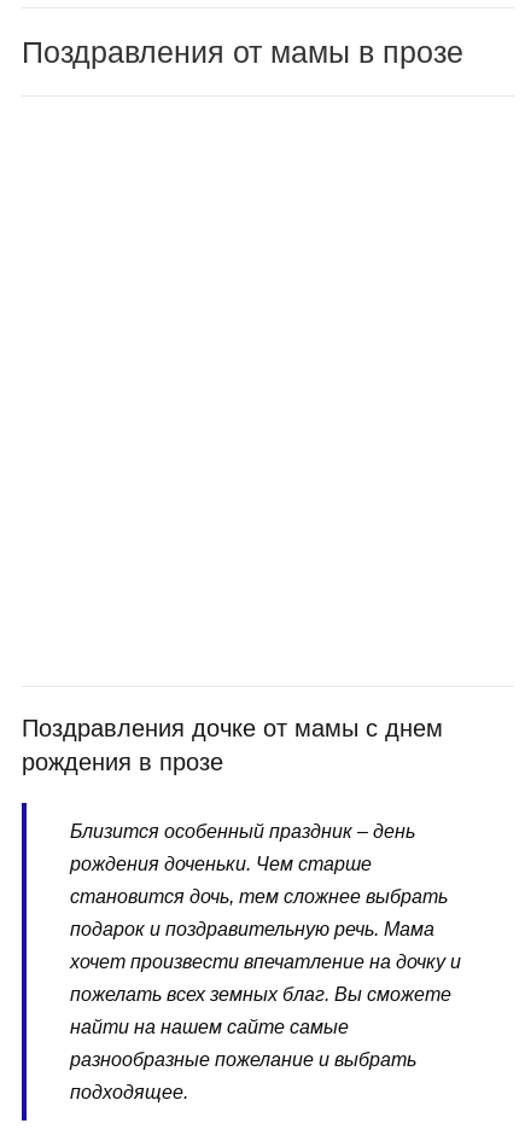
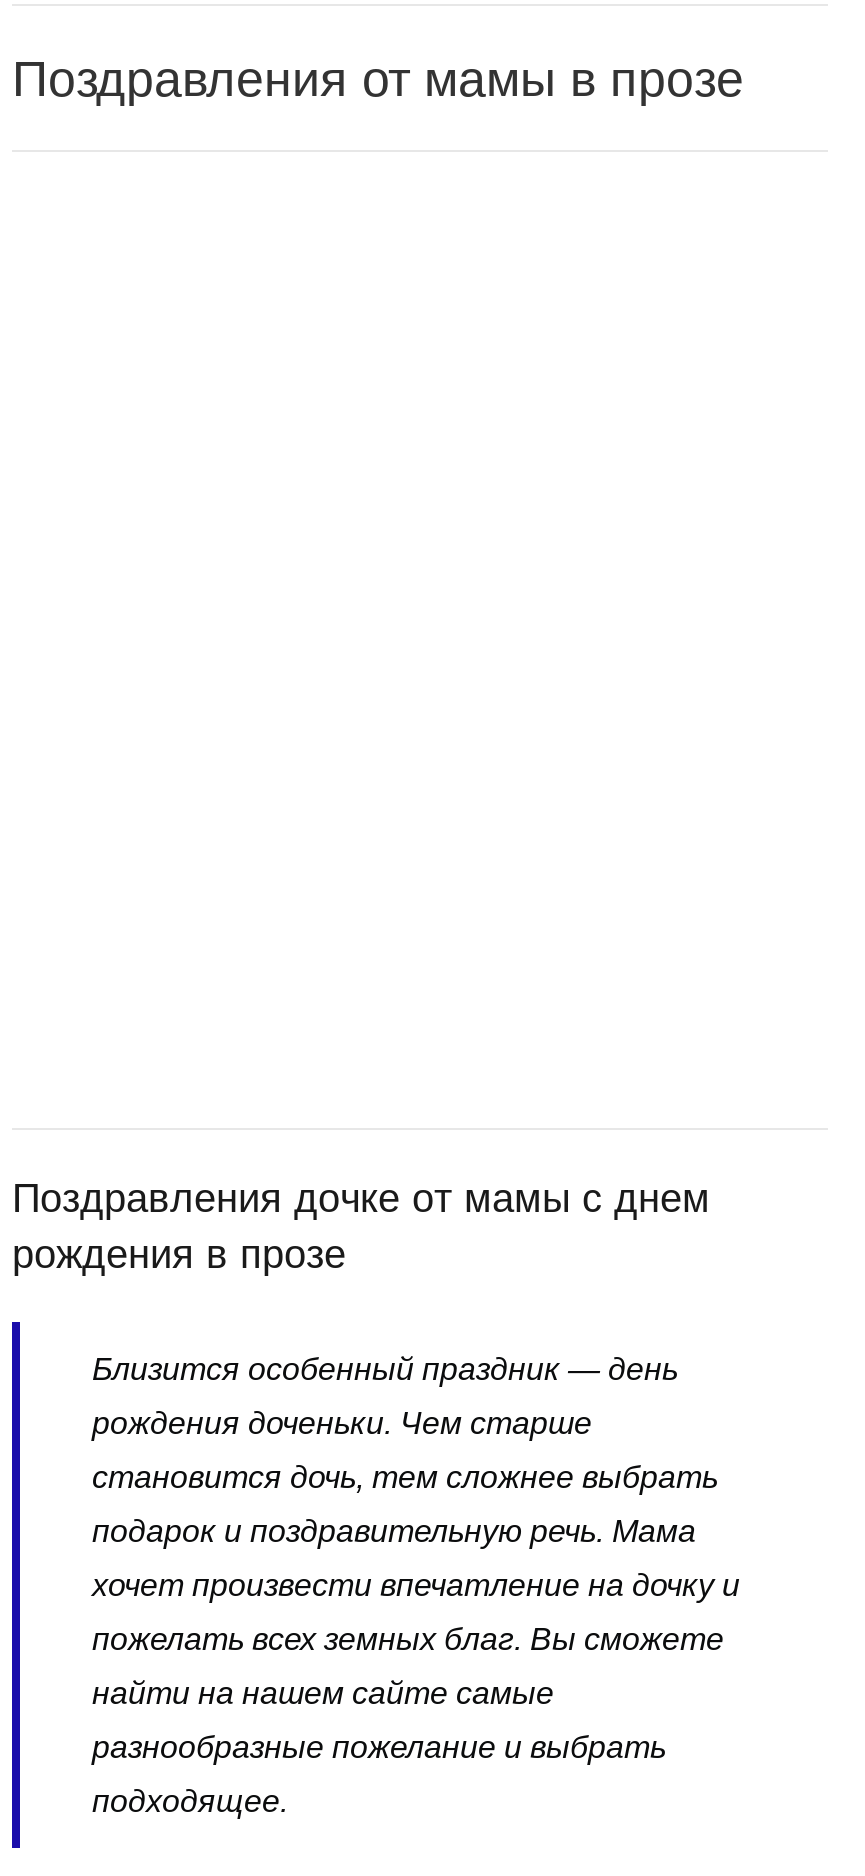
[70,821,415,842] Близится особенный праздник – день -> [92,1352,678,1386] Близится особенный праздник — день

